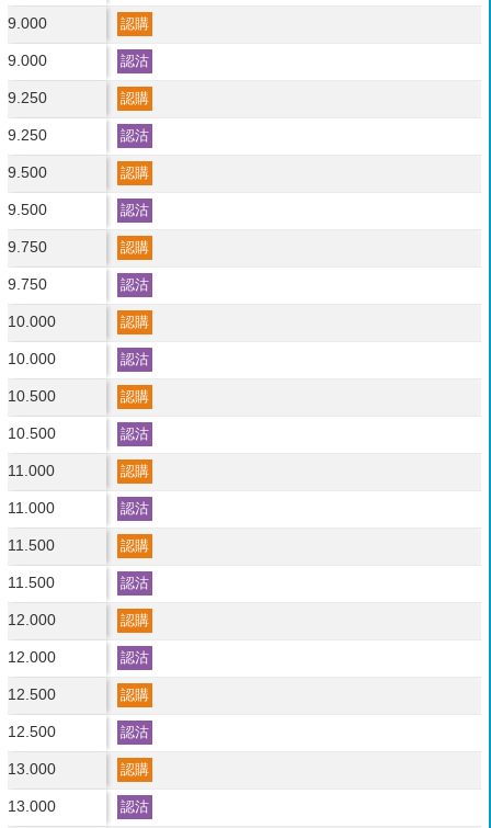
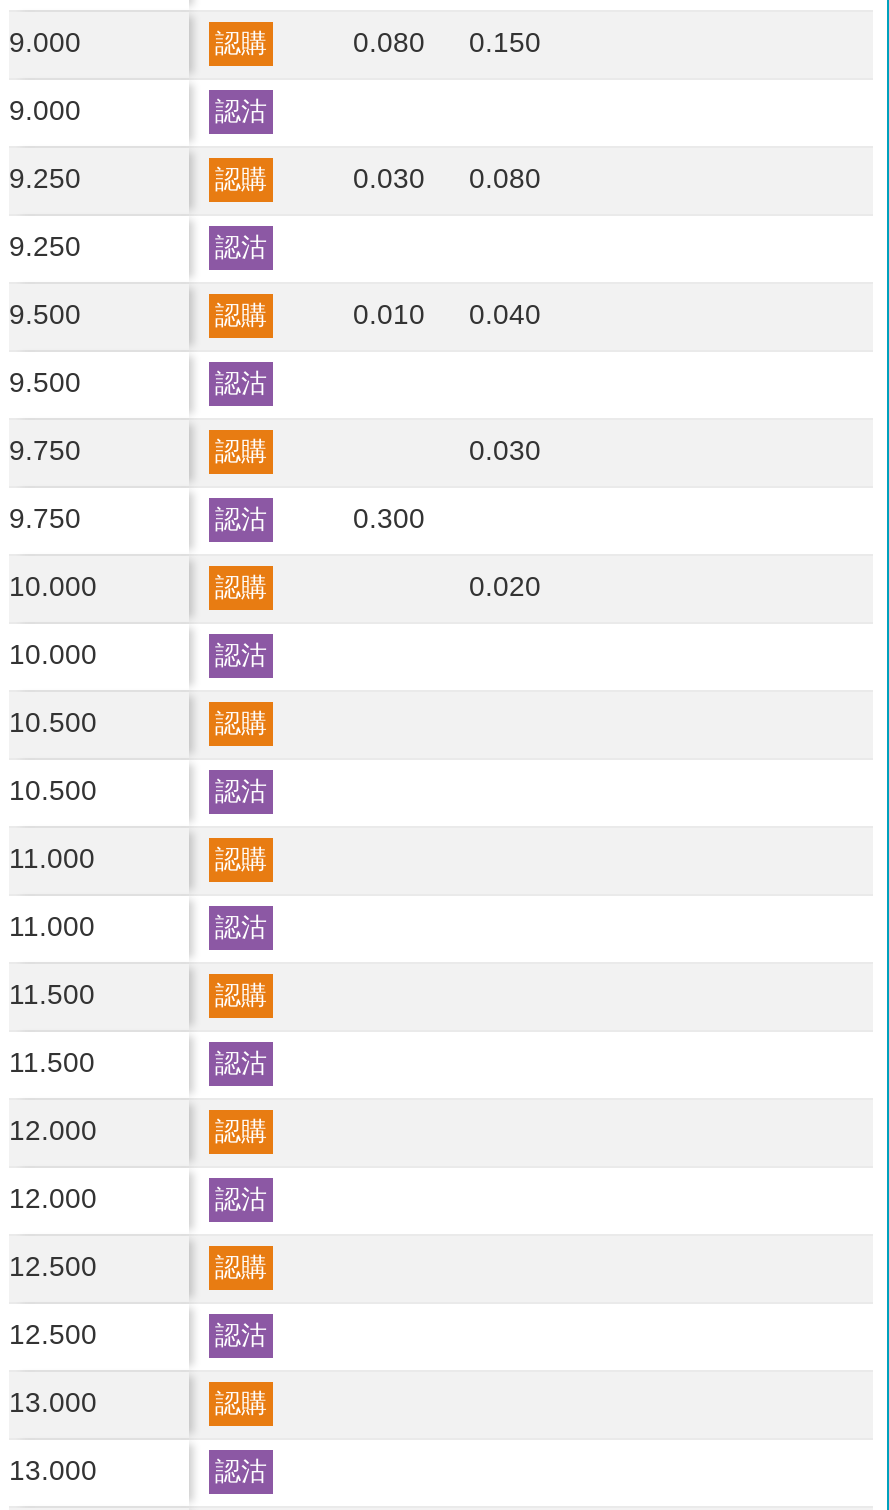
none -> [353,26,541,58] 0.080 | 0.150
none -> [353,162,541,194] 0.030 | 0.080
none -> [353,298,541,330] 0.010 | 0.040
none -> [469,434,541,466] 0.030
none -> [353,502,425,534] 0.300
none -> [469,570,541,602] 0.020

